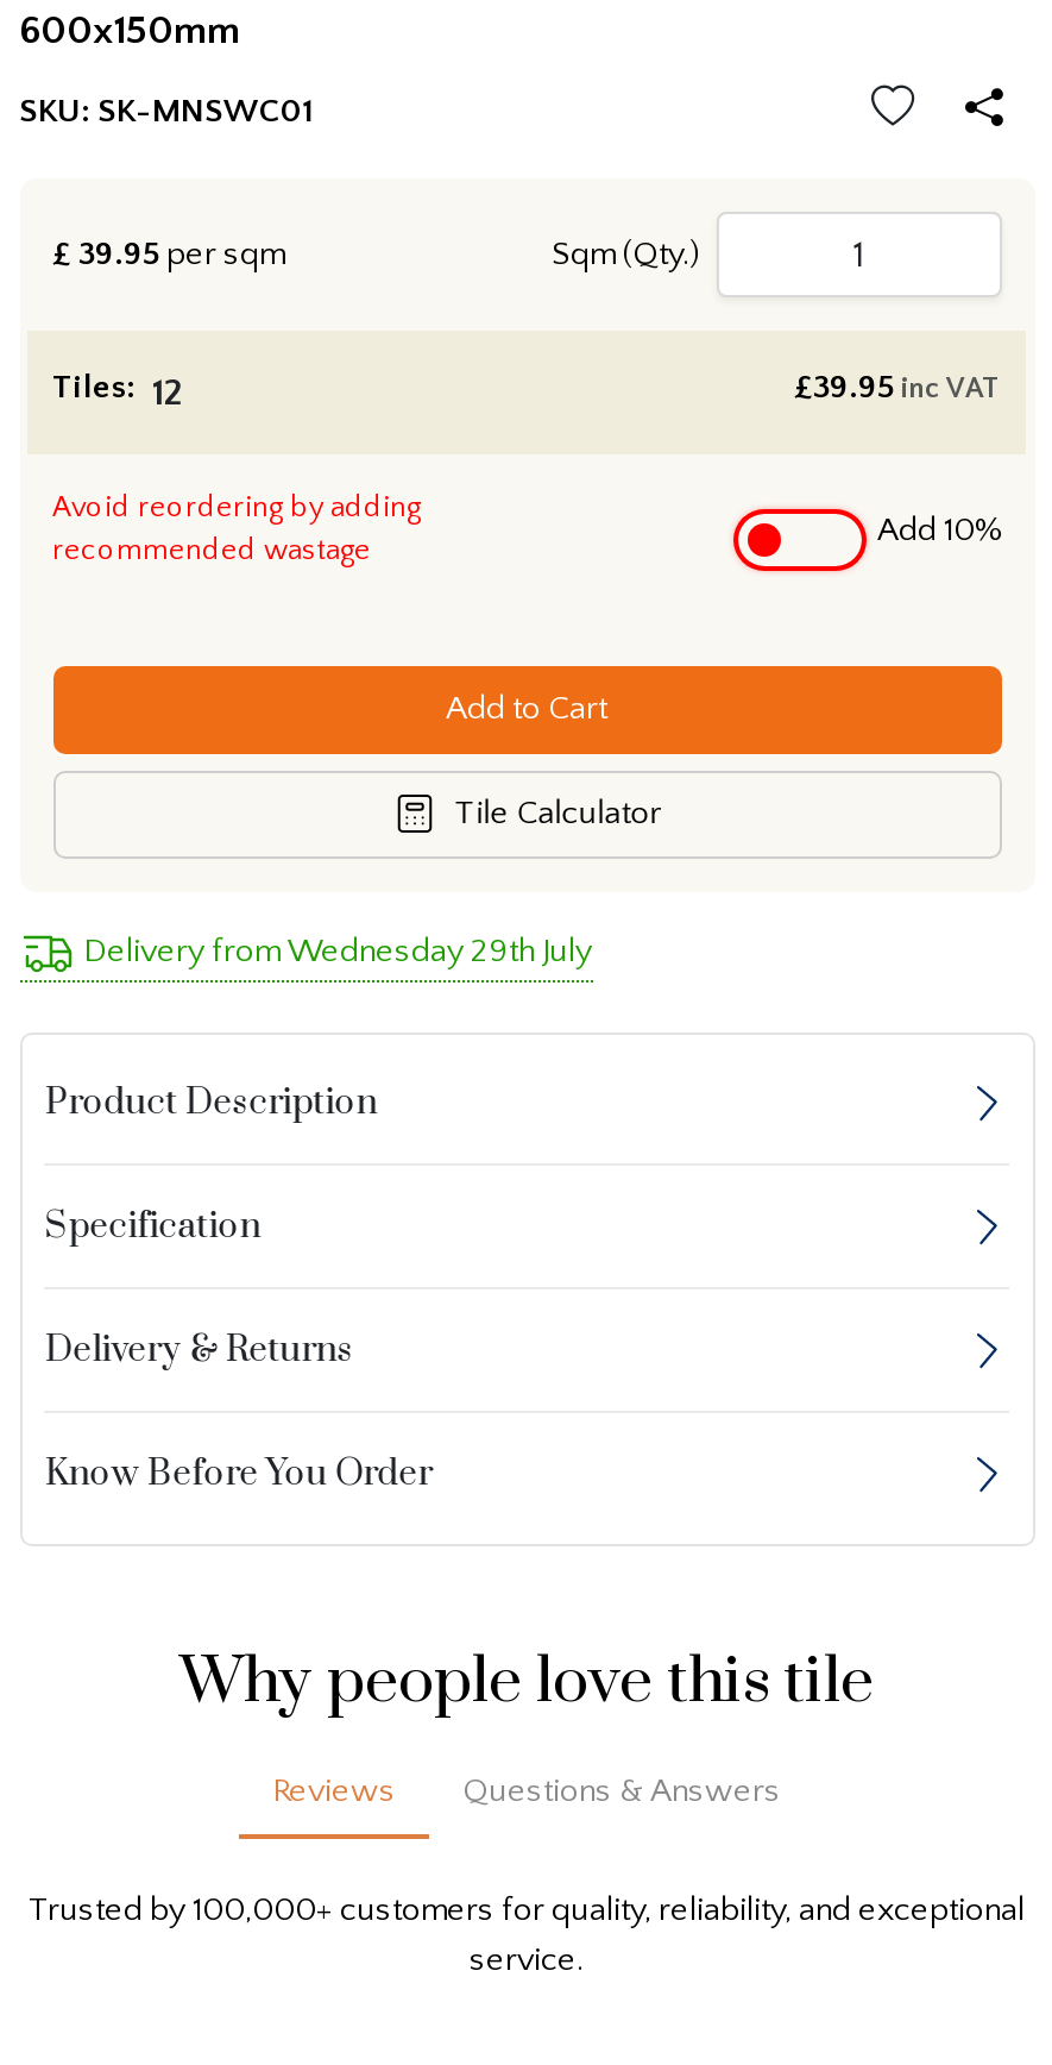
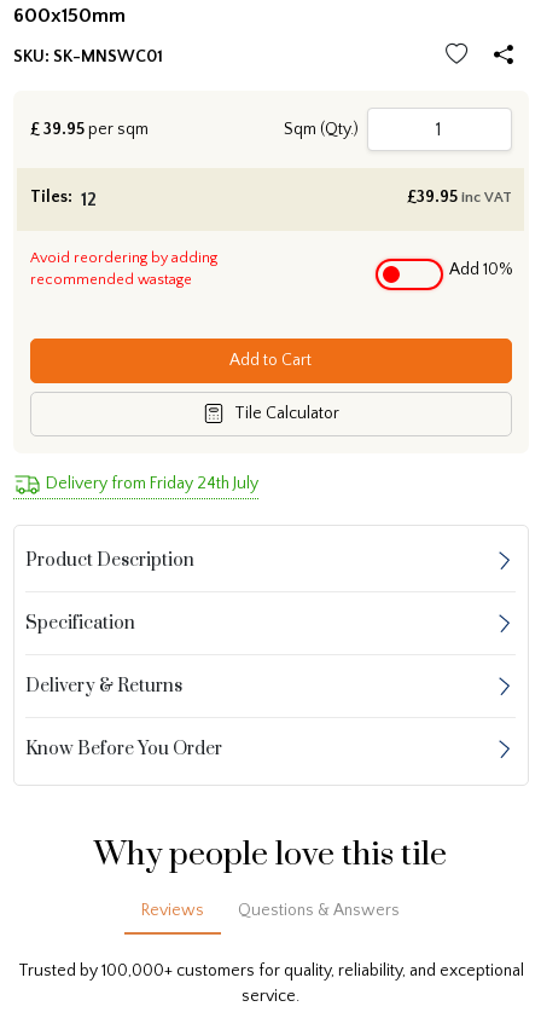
[83,932,592,970] Delivery from Wednesday 29th July -> [45,474,258,493] Delivery from Friday 24th July

